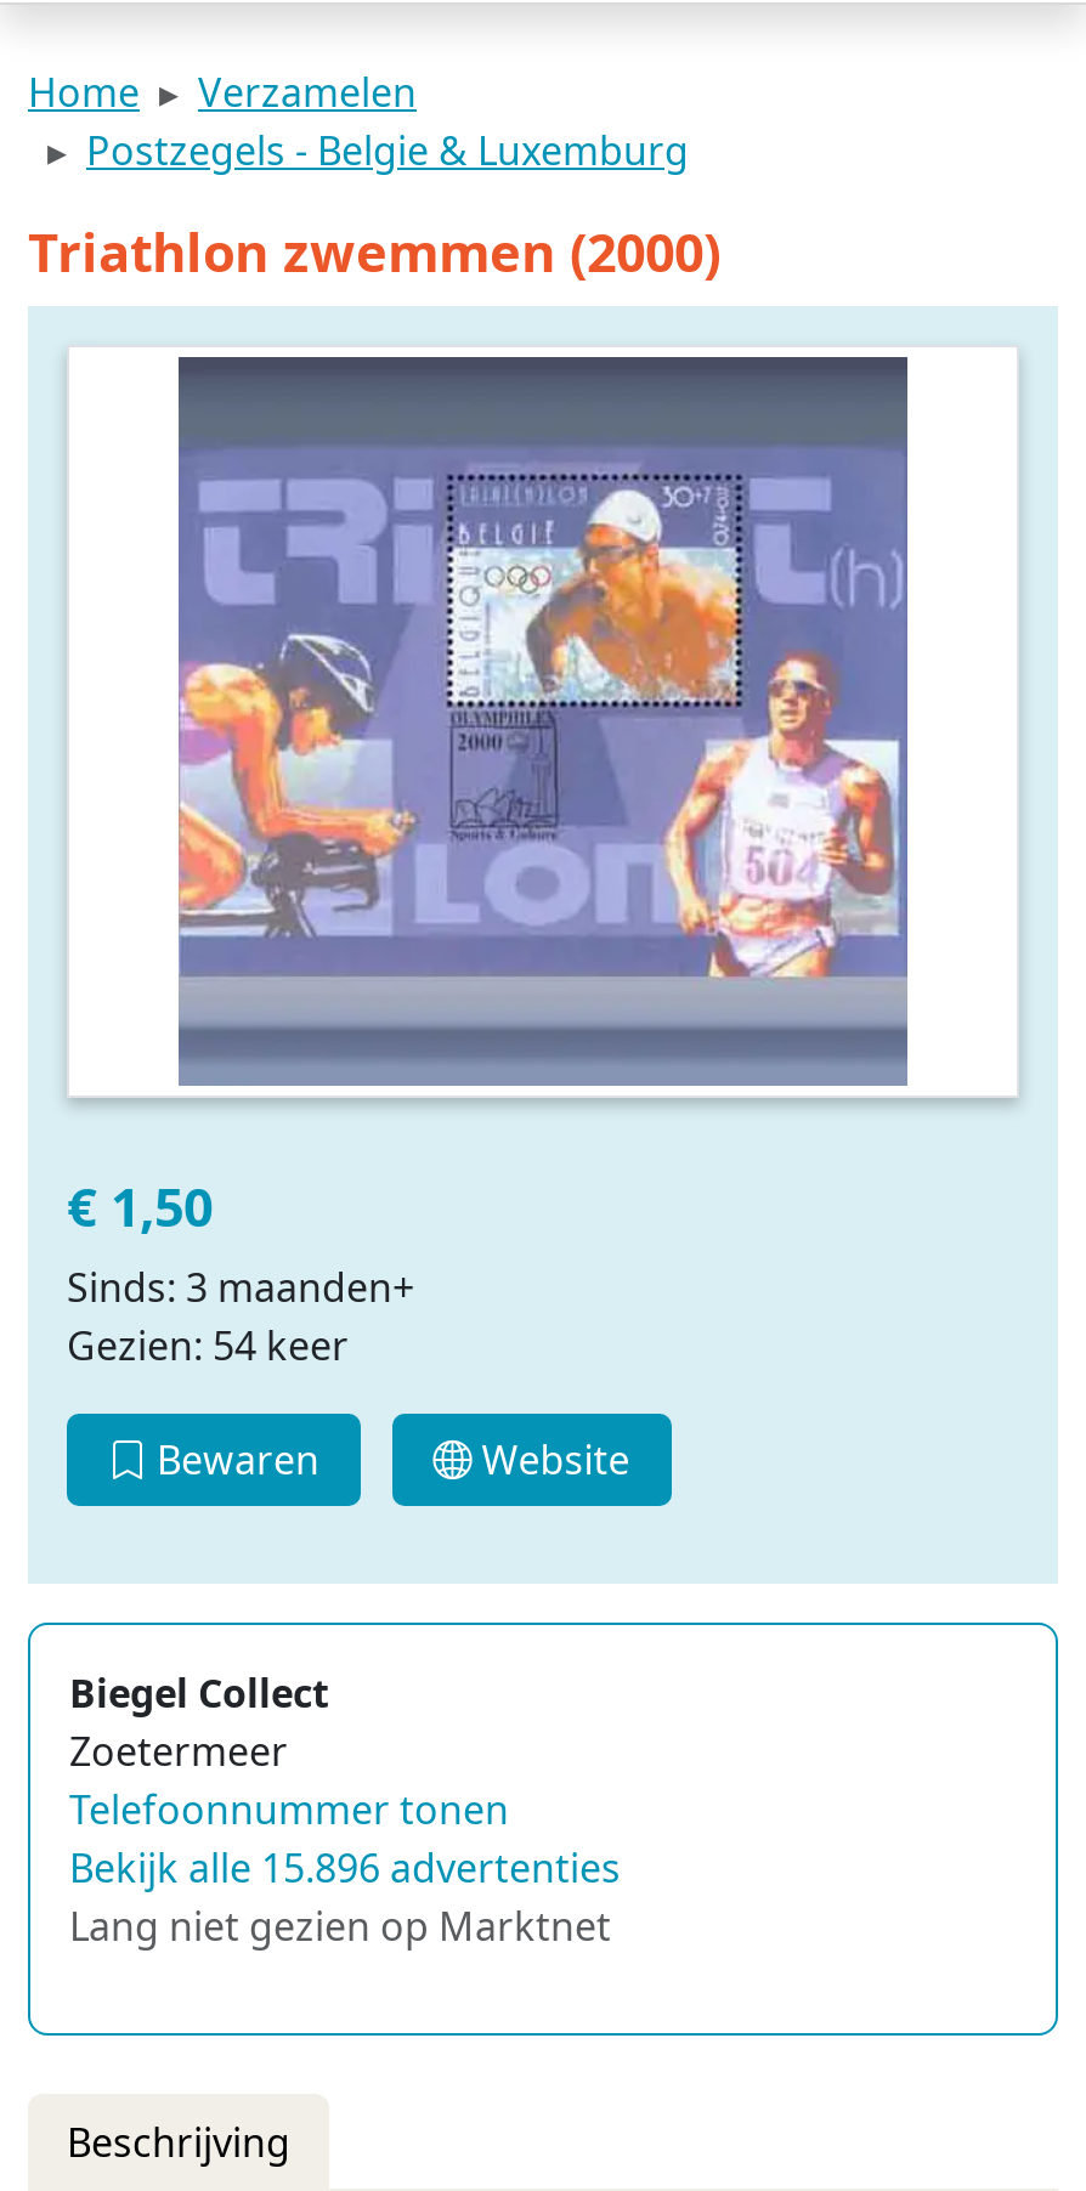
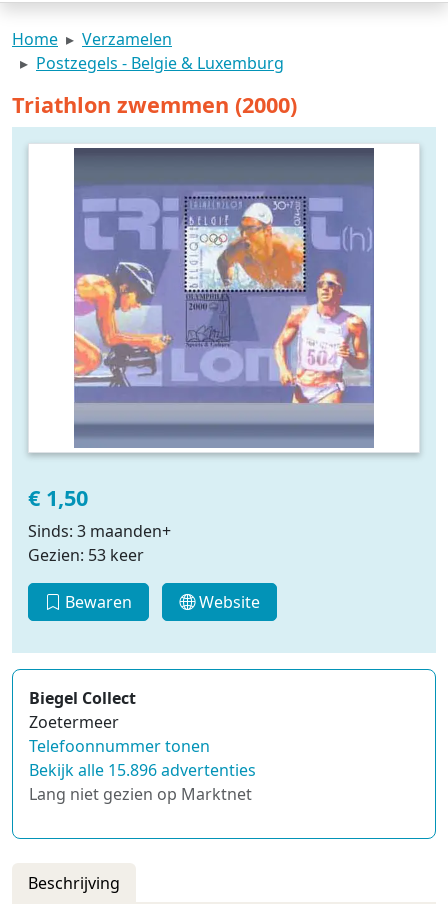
[67,1319,349,1372] Gezien: 54 keer -> [28,544,144,566] Gezien: 53 keer

